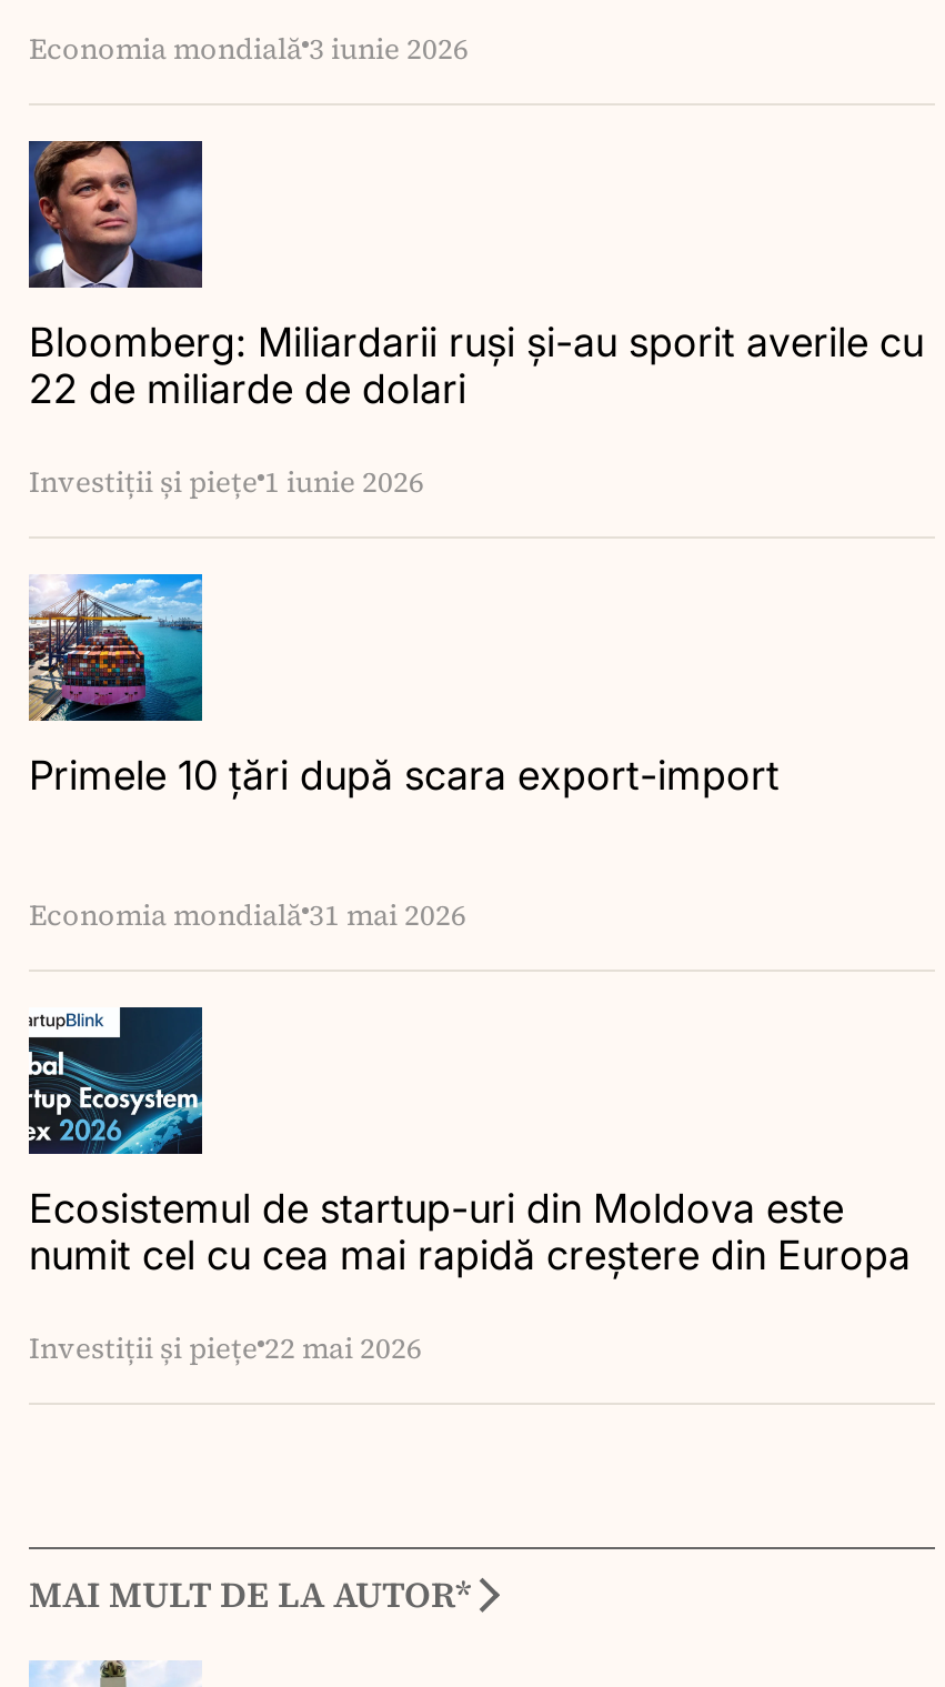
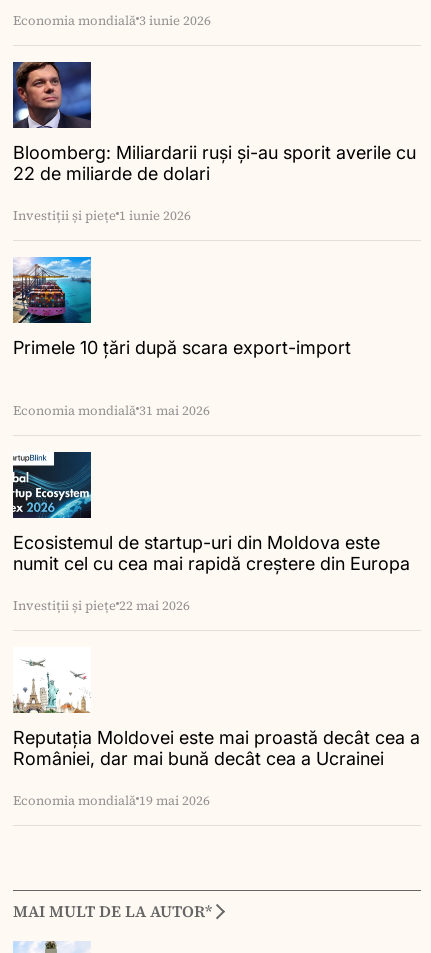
none -> [13,661,420,809] [image] | Reputația Moldovei este mai proastă decât cea a | României, dar mai bună decât cea a Ucrainei | Economia mondială 19 mai 2026

